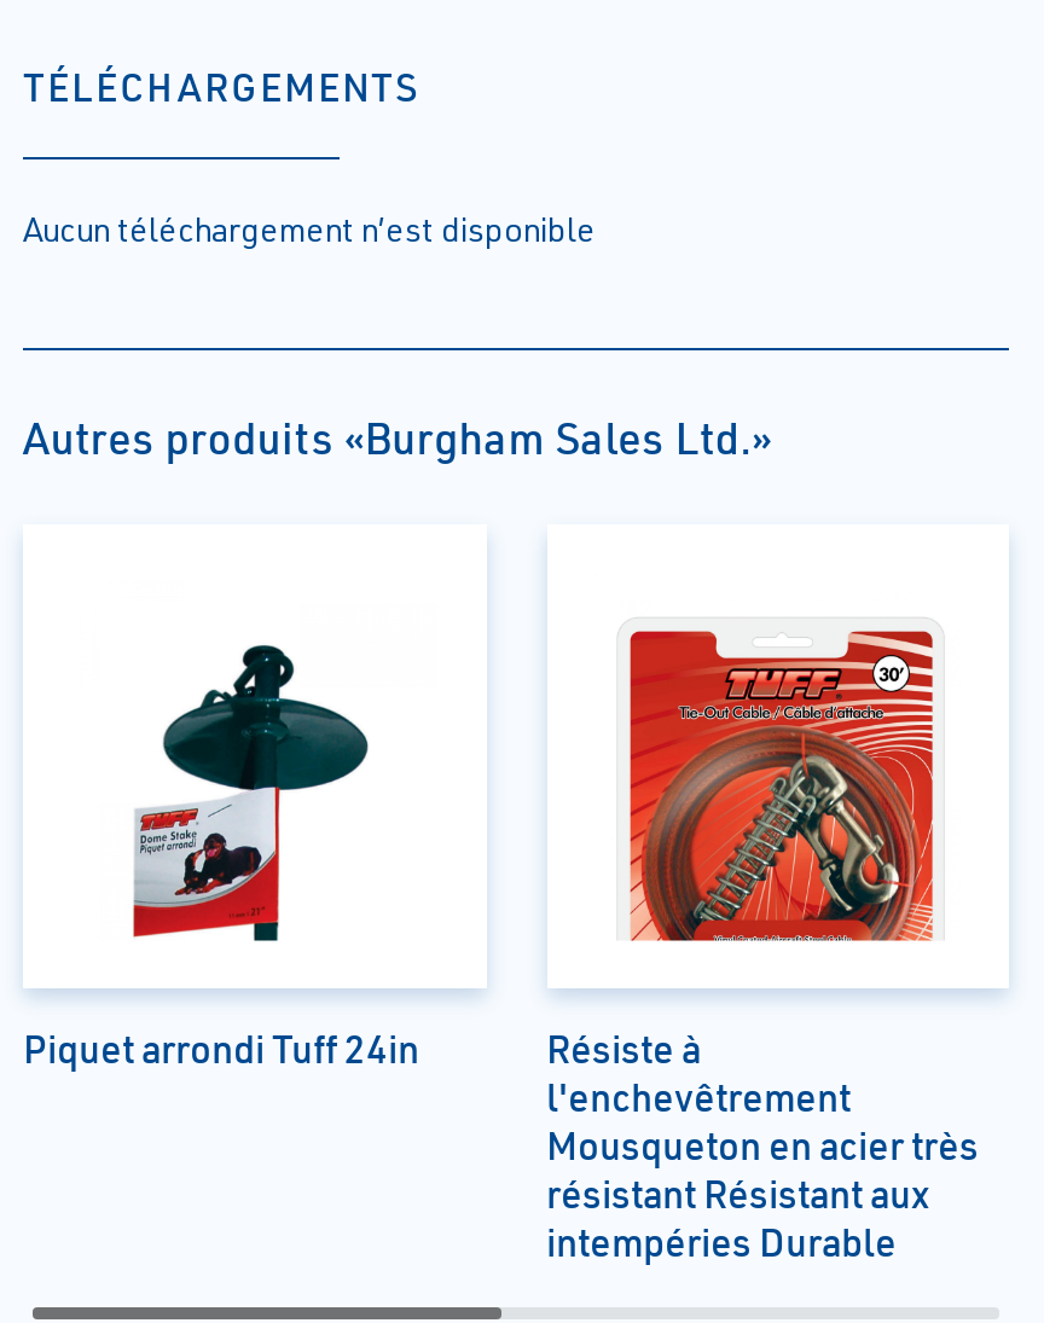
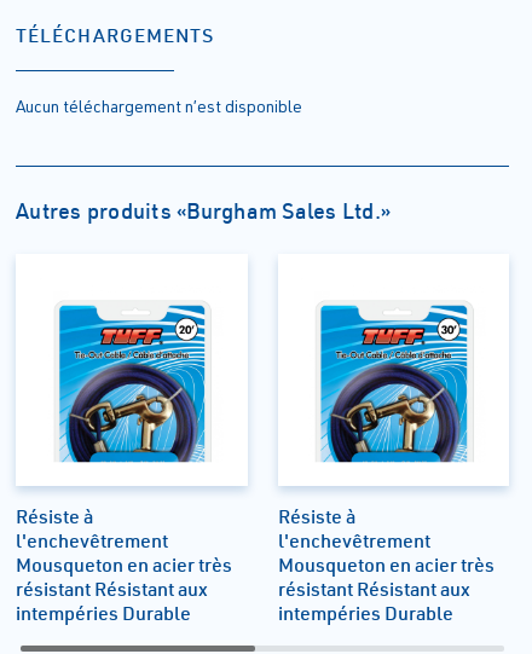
[23,626,419,1072] [image] | Piquet arrondi Tuff 24in -> [16,303,232,625] [image] | Résiste à | l'enchevêtrement | Mousqueton en acier très | résistant Résistant aux | intempéries Durable
[627,628,934,942] [image] -> [319,305,470,463] [image]

